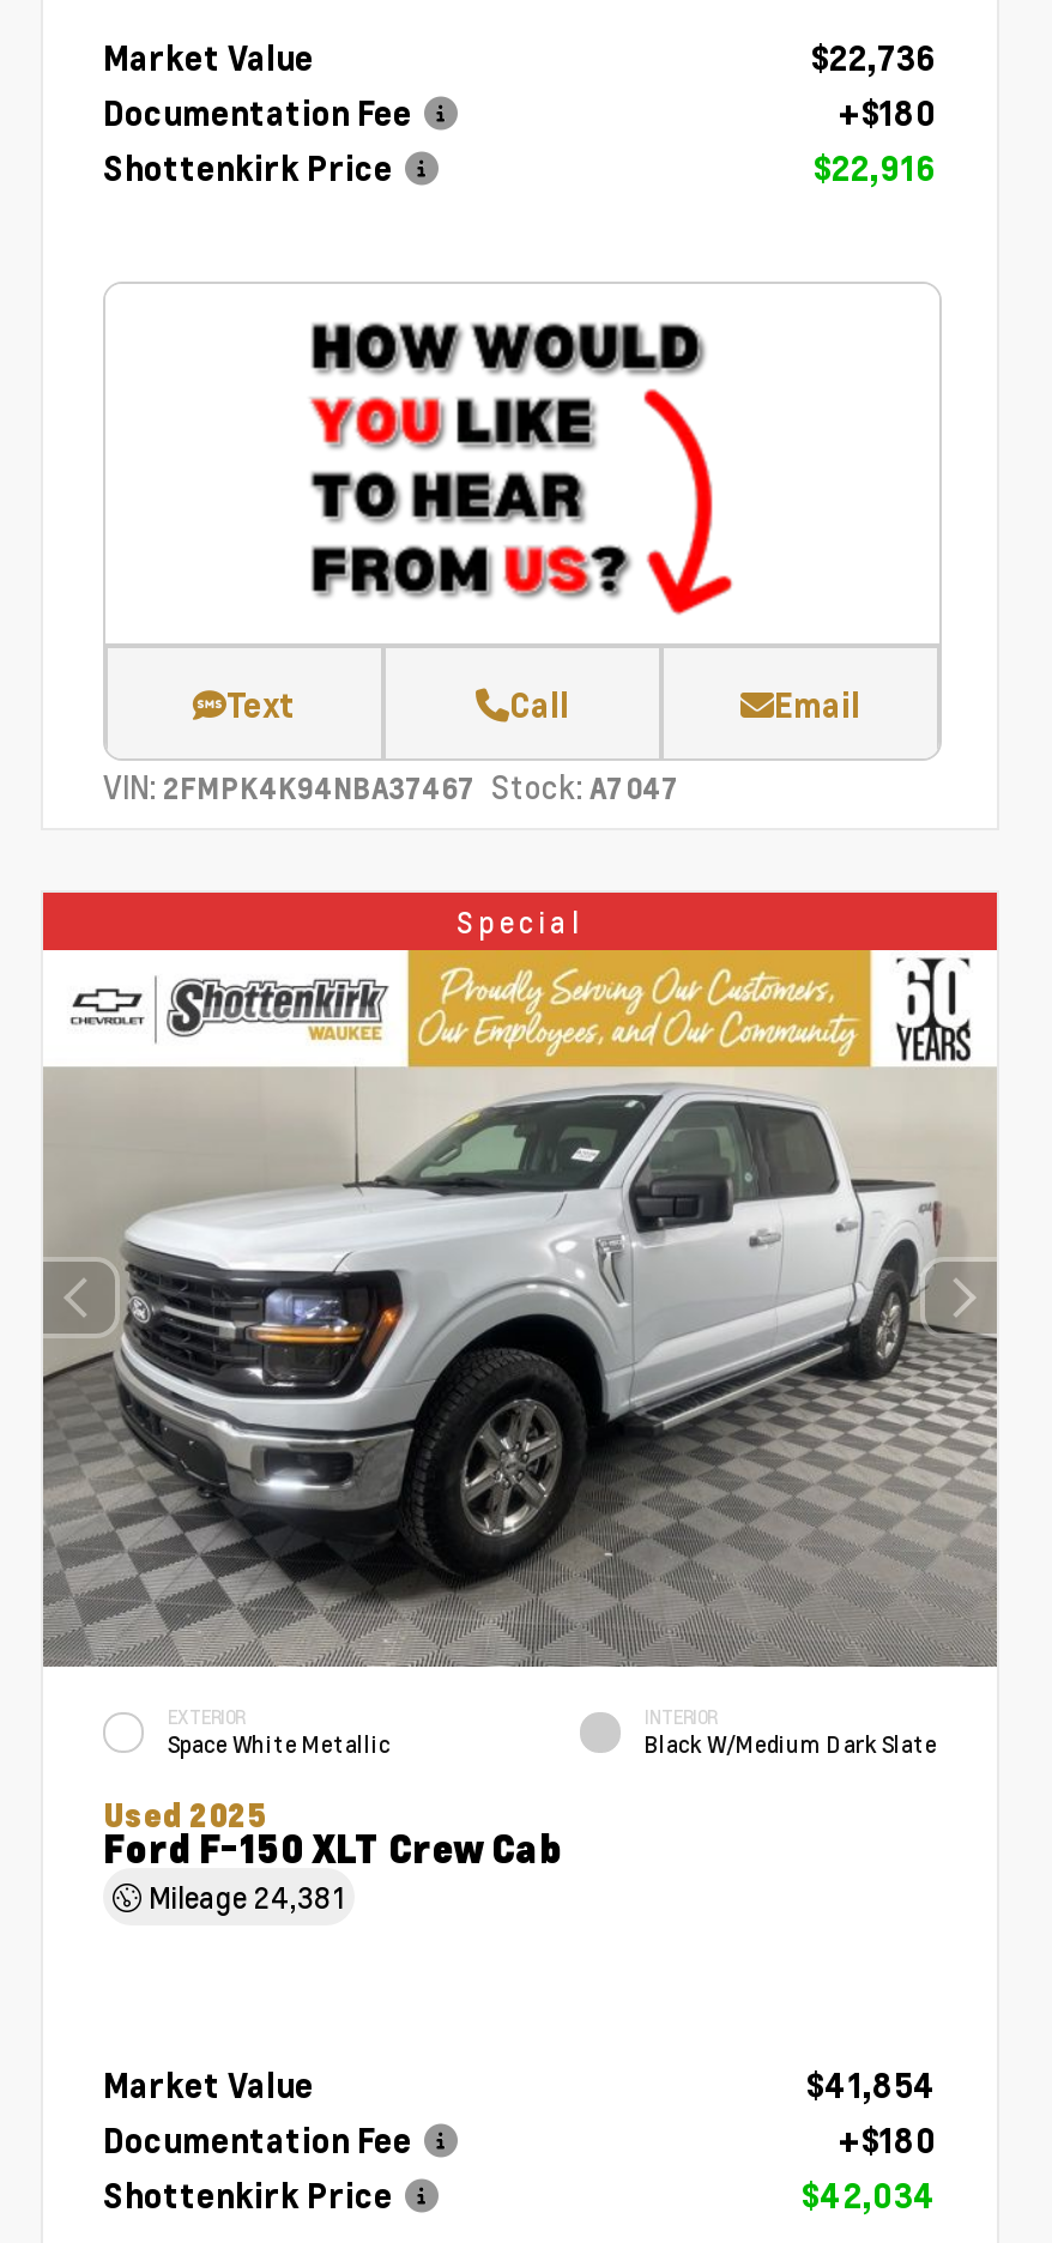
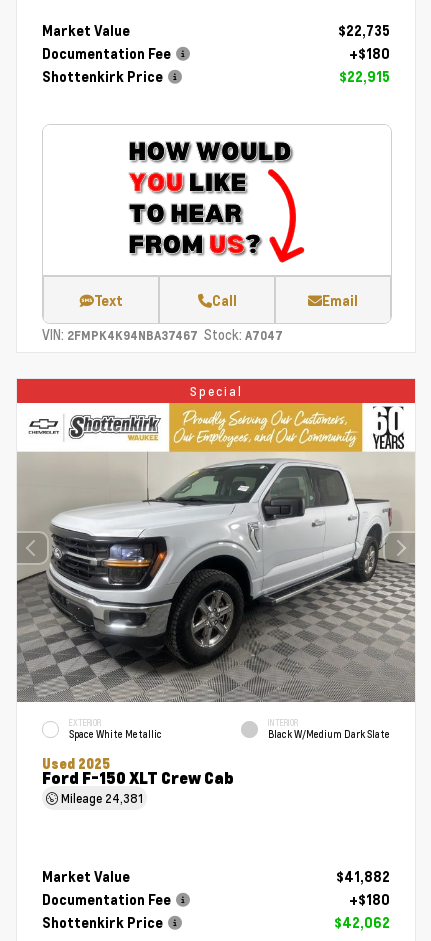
[810,37,937,78] $22,736 -> [338,22,390,39] $22,735
[812,147,937,188] $22,916 -> [339,68,390,85] $22,915
[805,2063,937,2104] $41,854 -> [336,867,390,884] $41,882
[800,2174,937,2214] $42,034 -> [334,913,390,930] $42,062

